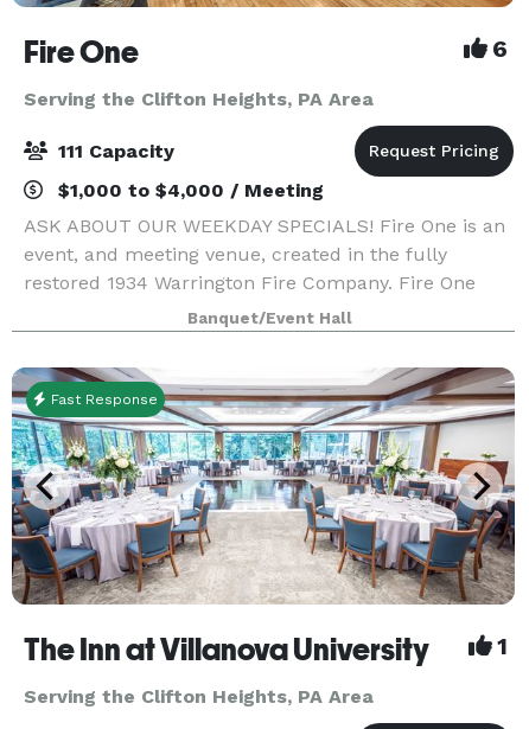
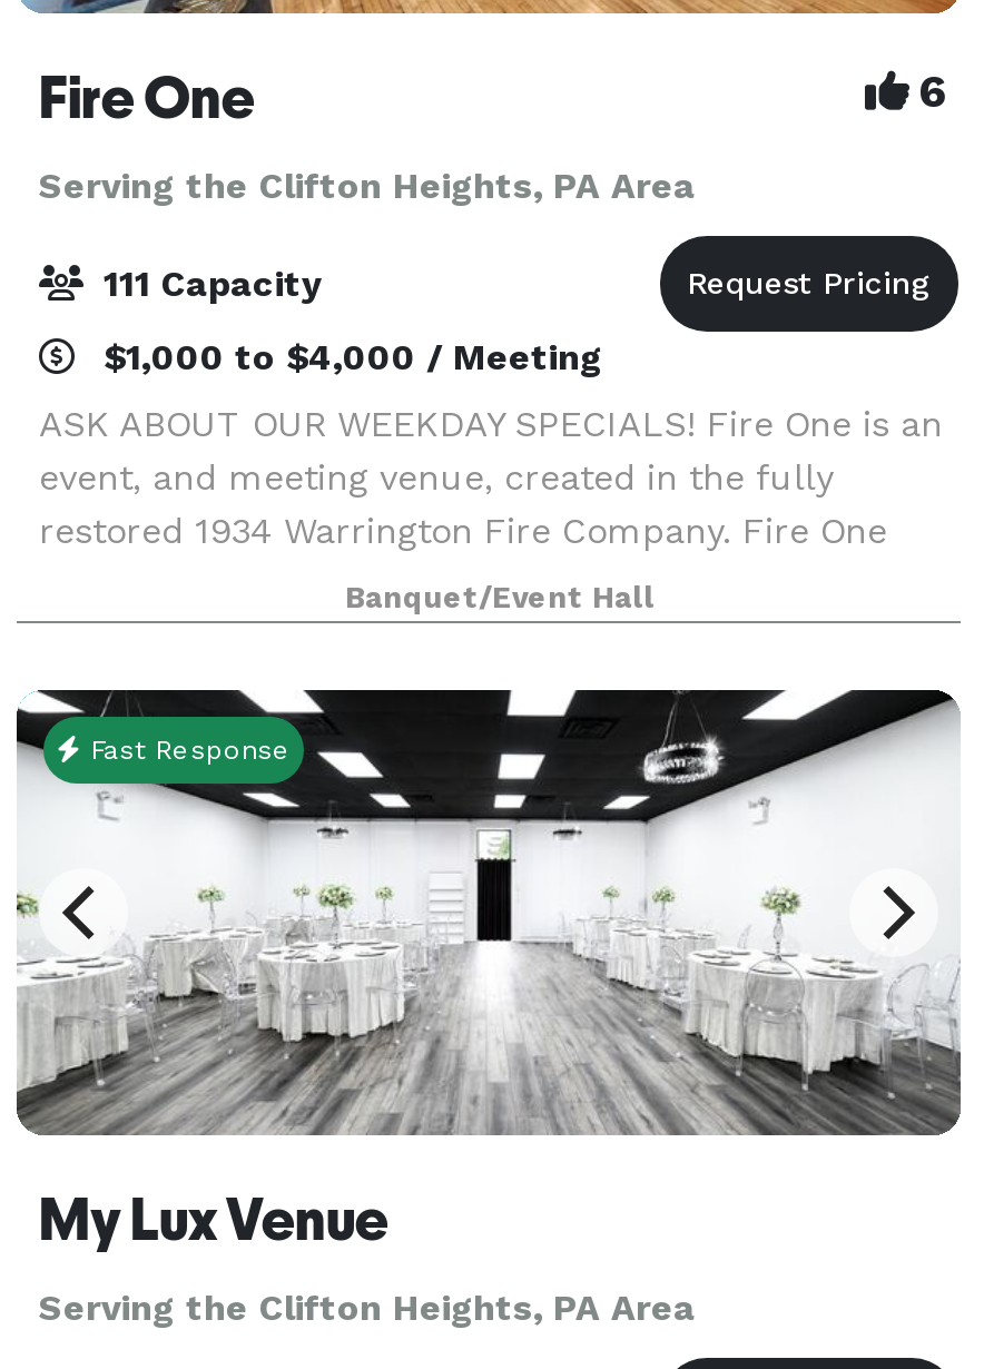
[11,366,516,667] [image] | The Inn at Villanova University | 1 -> [14,688,961,1253] [image] | My Lux Venue

